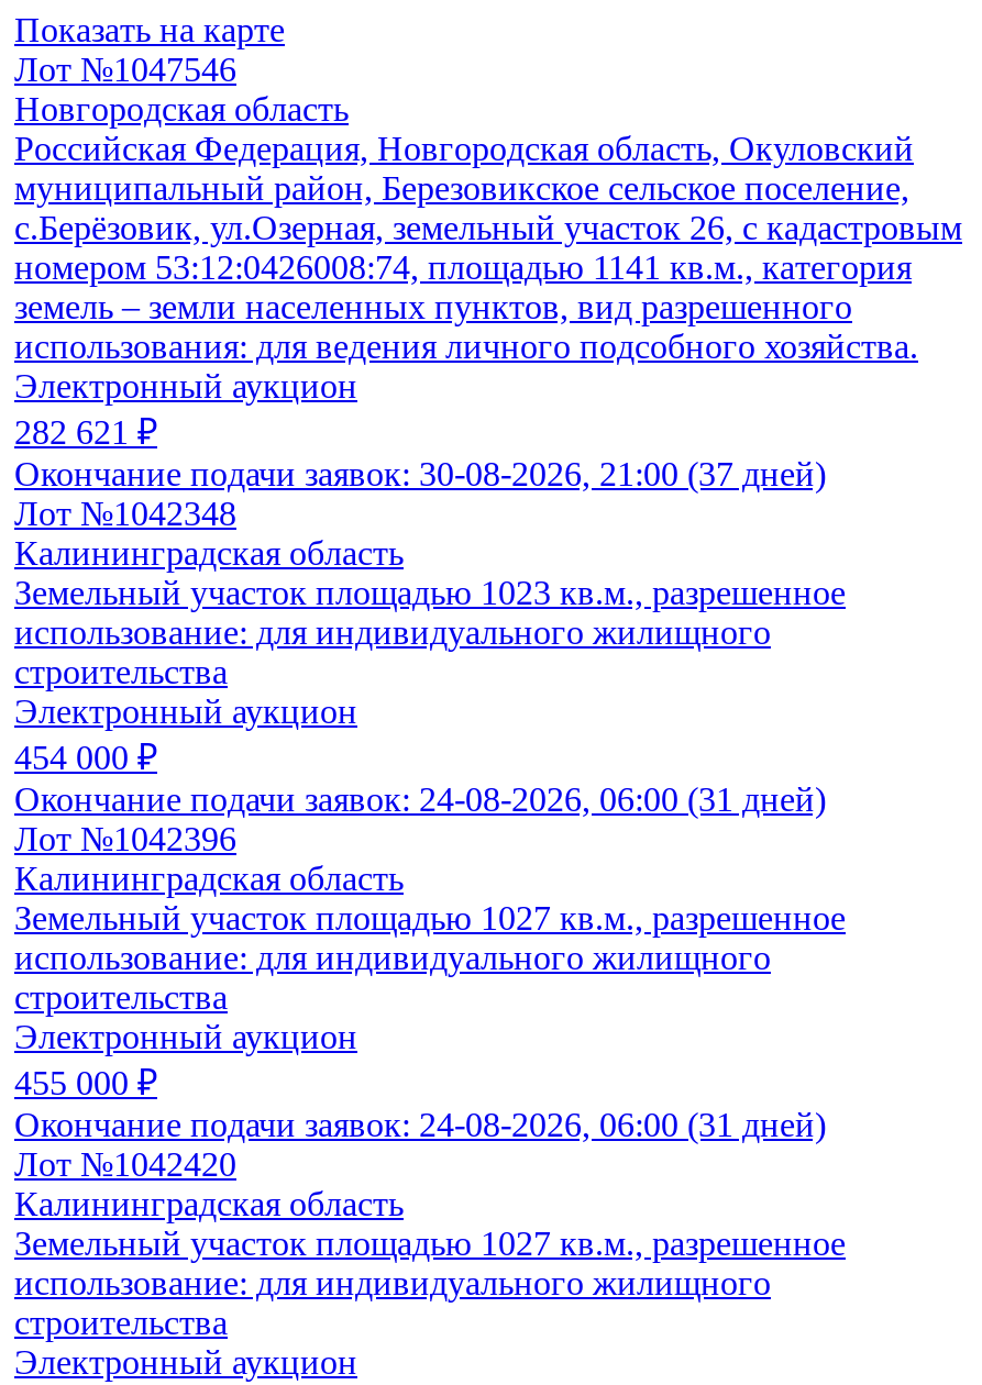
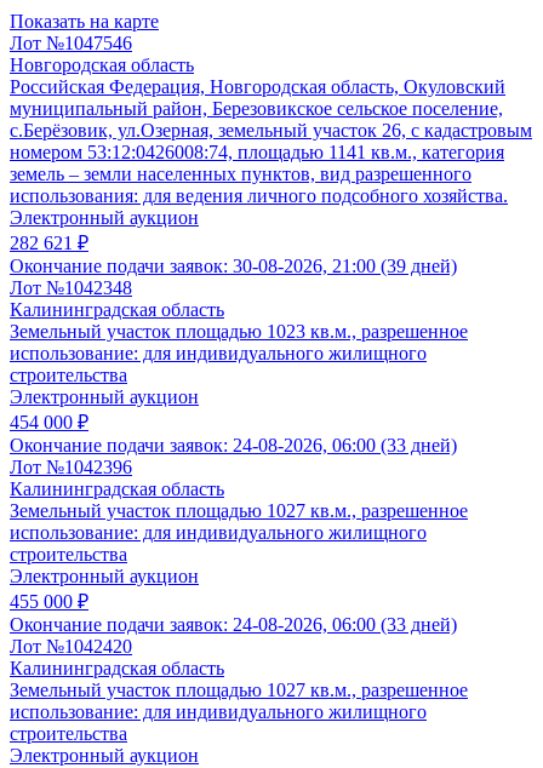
[14,455,826,493] Окончание подачи заявок: 30-08-2026, 21:00 (37 дней) -> [10,256,457,276] Окончание подачи заявок: 30-08-2026, 21:00 (39 дней)
[14,781,826,818] Окончание подачи заявок: 24-08-2026, 06:00 (31 дней) -> [10,435,457,456] Окончание подачи заявок: 24-08-2026, 06:00 (33 дней)
[14,1106,826,1143] Окончание подачи заявок: 24-08-2026, 06:00 (31 дней) -> [10,614,457,635] Окончание подачи заявок: 24-08-2026, 06:00 (33 дней)

